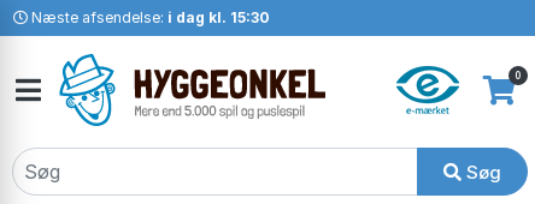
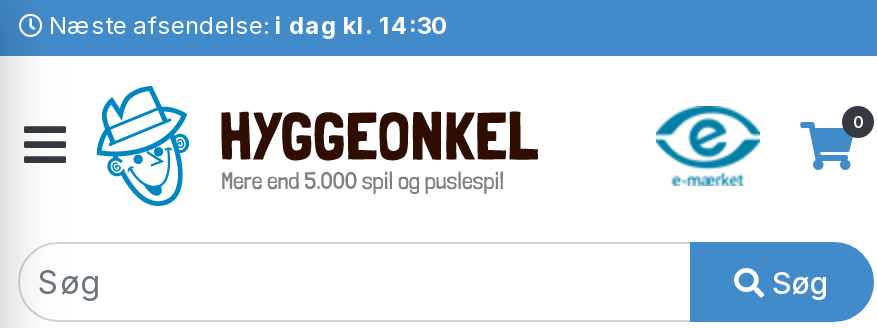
[27,8,269,26] Næste afsendelse: i dag kl. 15:30 -> [43,10,449,40] Næste afsendelse: i dag kl. 14:30

